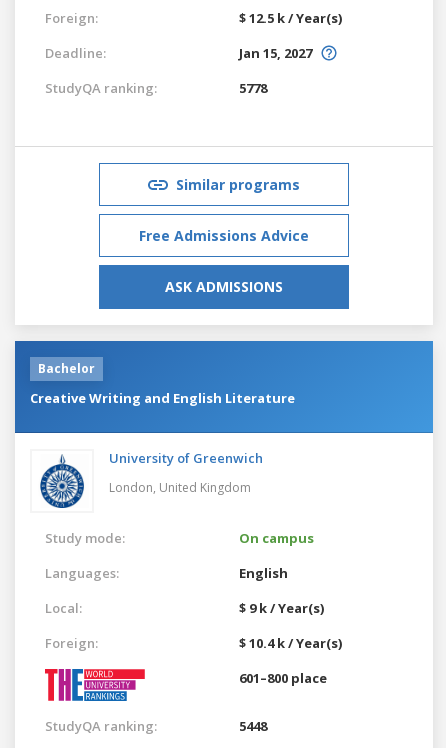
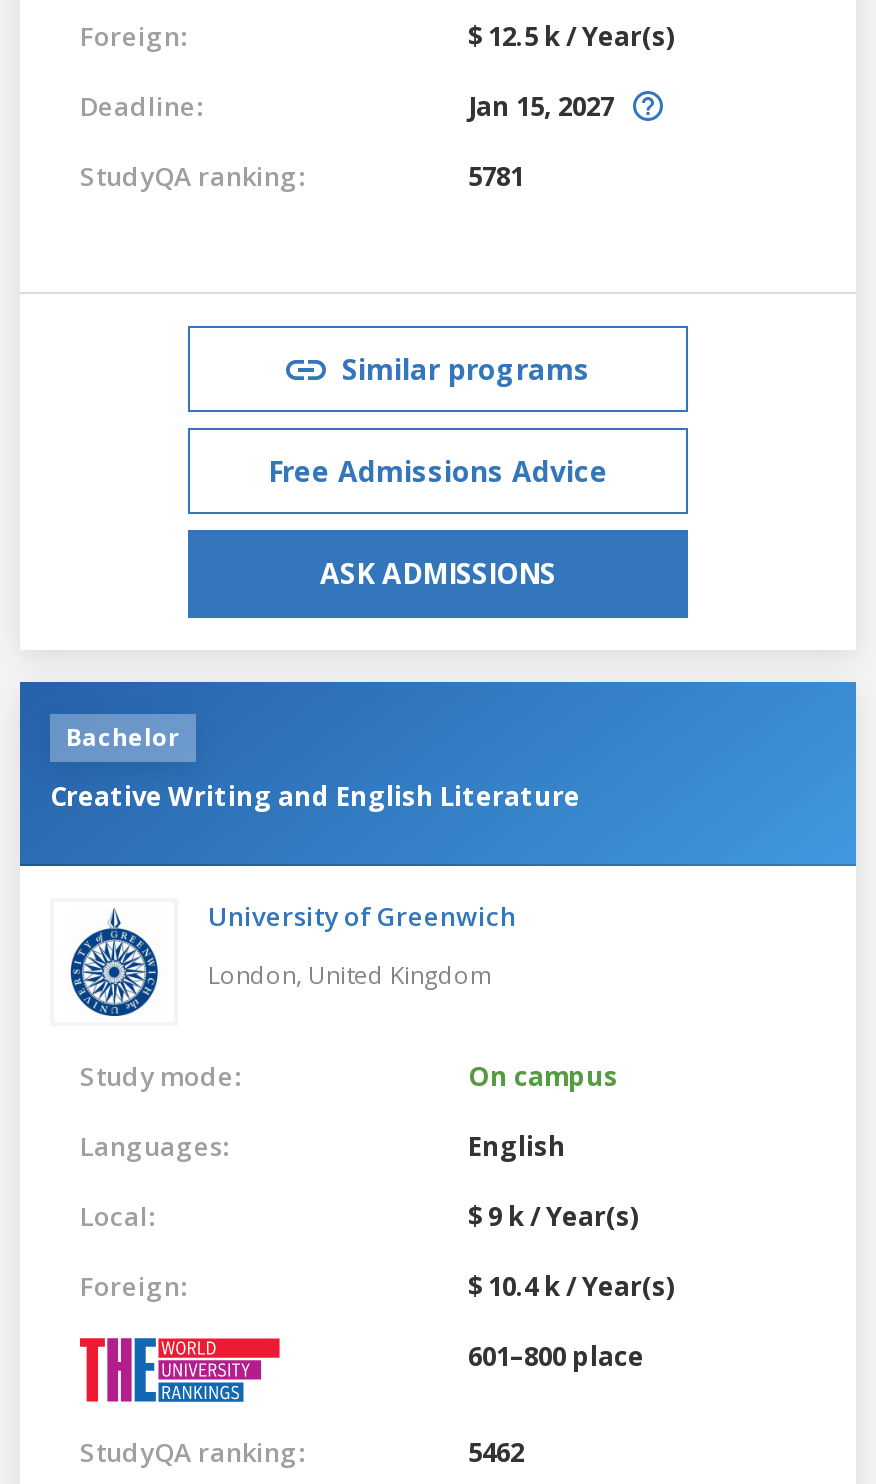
[239,79,267,97] 5778 -> [468,158,524,194] 5781
[239,717,267,735] 5448 -> [468,1434,524,1470] 5462

